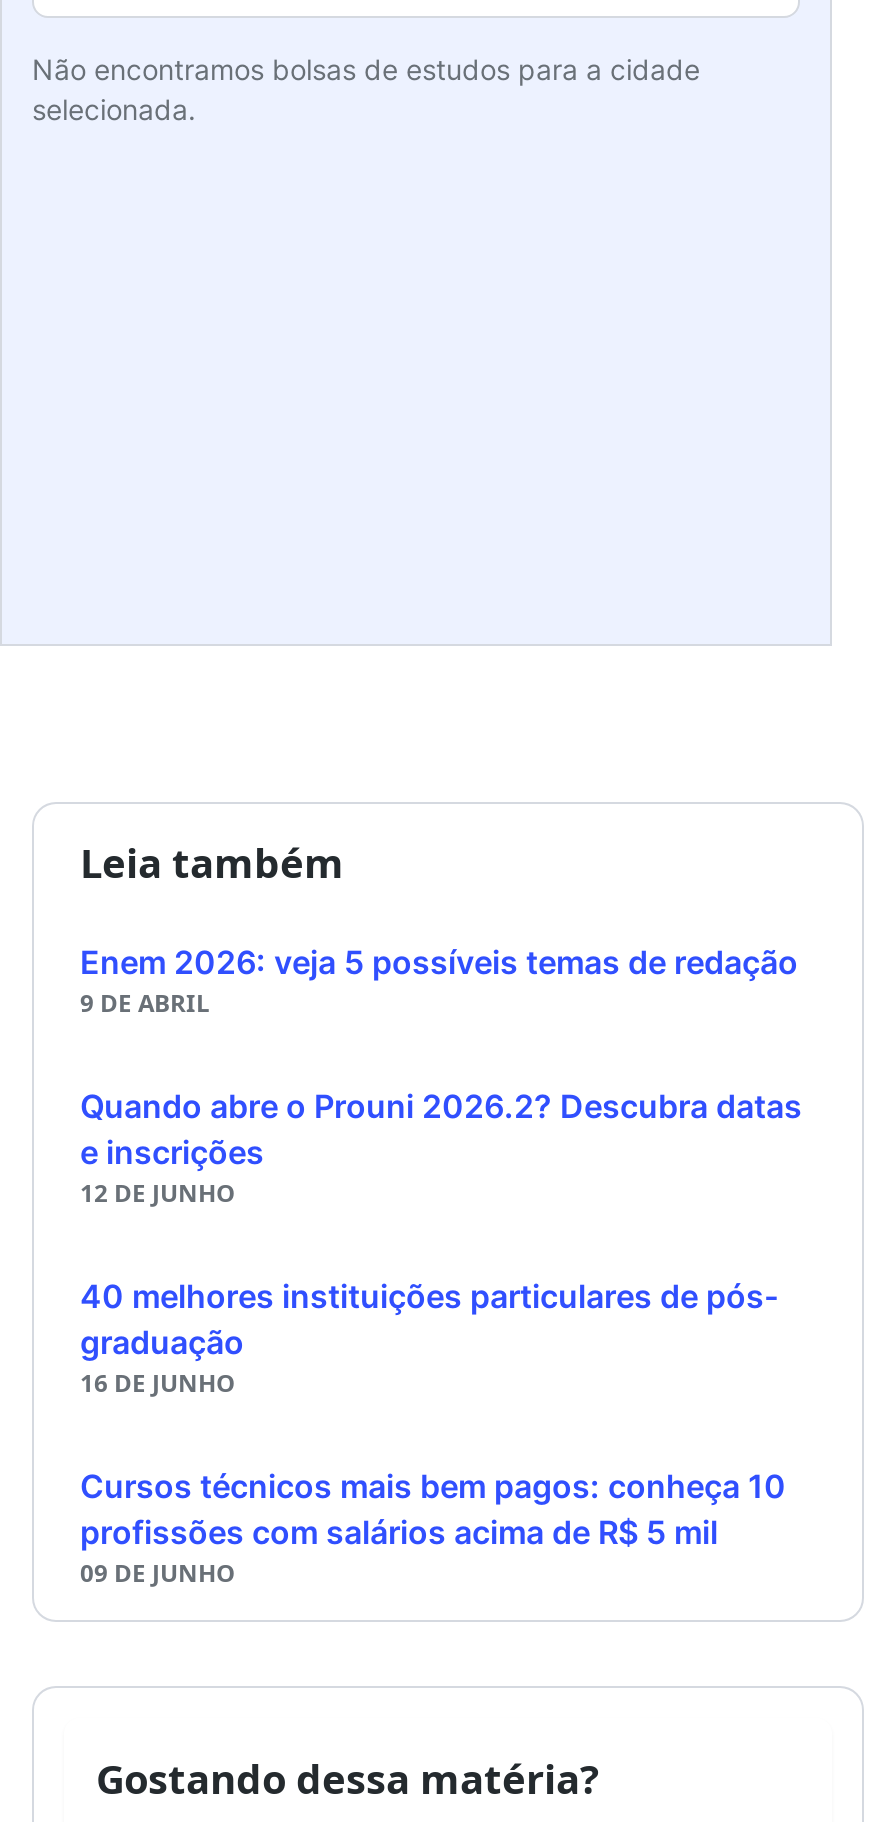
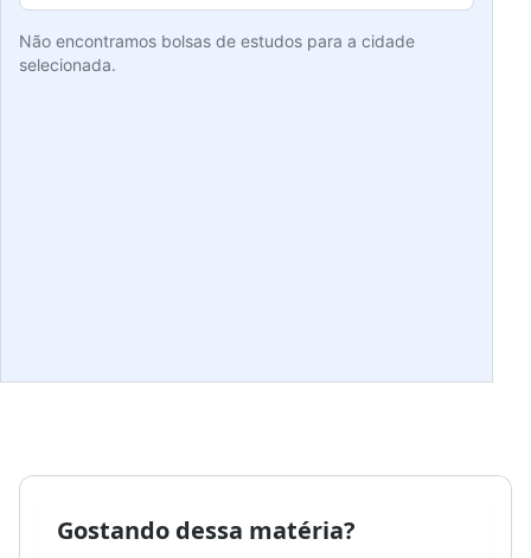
[80,837,802,1591] Leia também | Enem 2026: veja 5 possíveis temas de redação | 9 DE ABRIL | Quando abre o Prouni 2026.2? Descubra datas | e inscrições | 12 DE JUNHO | 40 melhores instituições particulares de pós- | graduação | 16 DE JUNHO | Cursos técnicos mais bem pagos: conheça 10 | profissões com salários acima de R$ 5 mil | 09 DE JUNHO -> none

